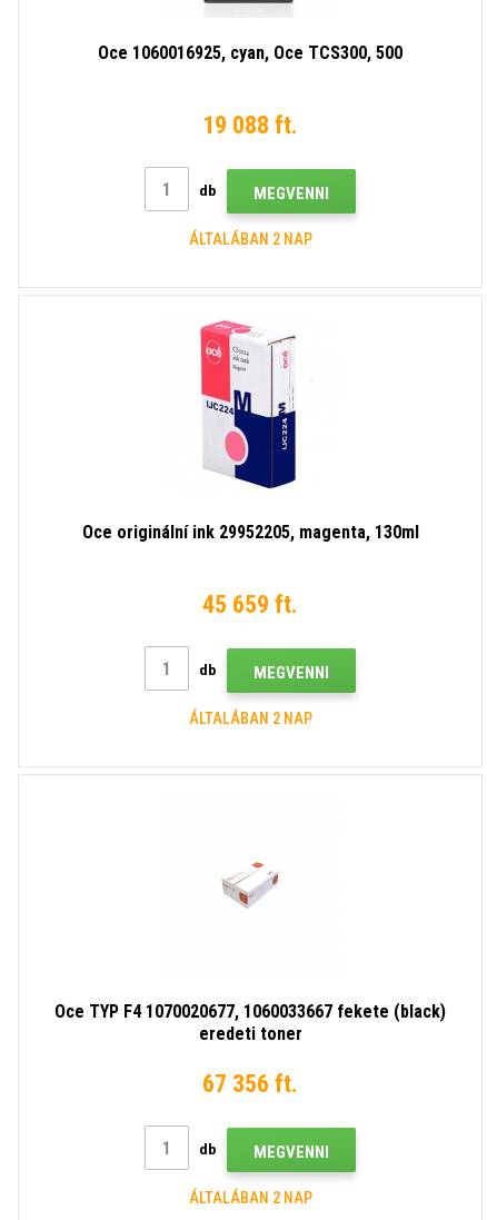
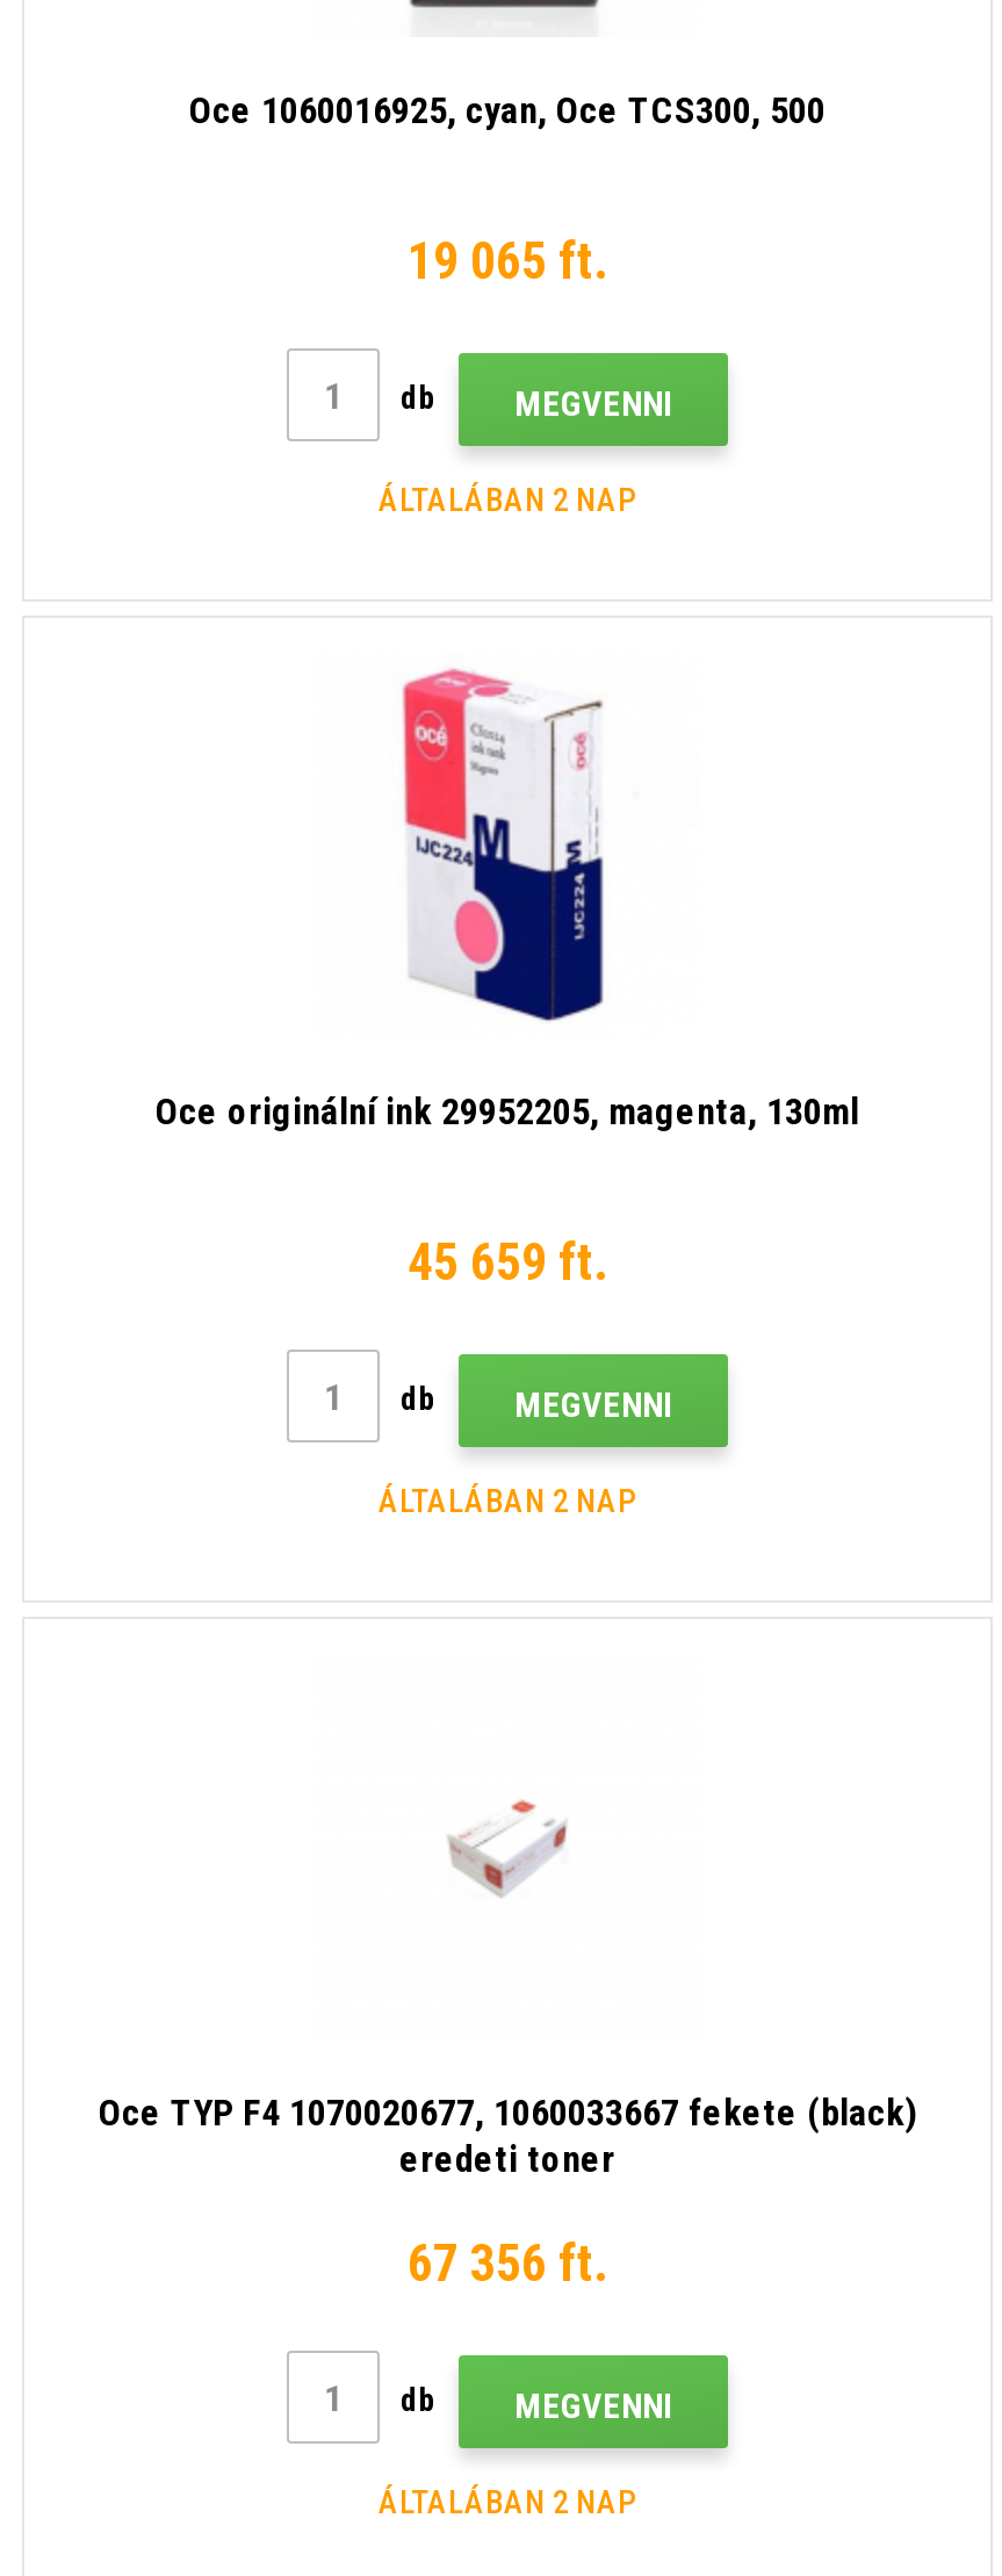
[202,111,298,139] 19 088 ft. -> [408,232,607,290] 19 065 ft.

